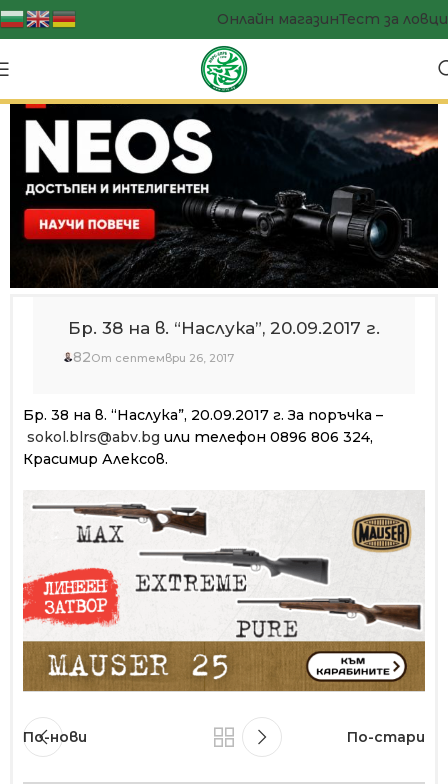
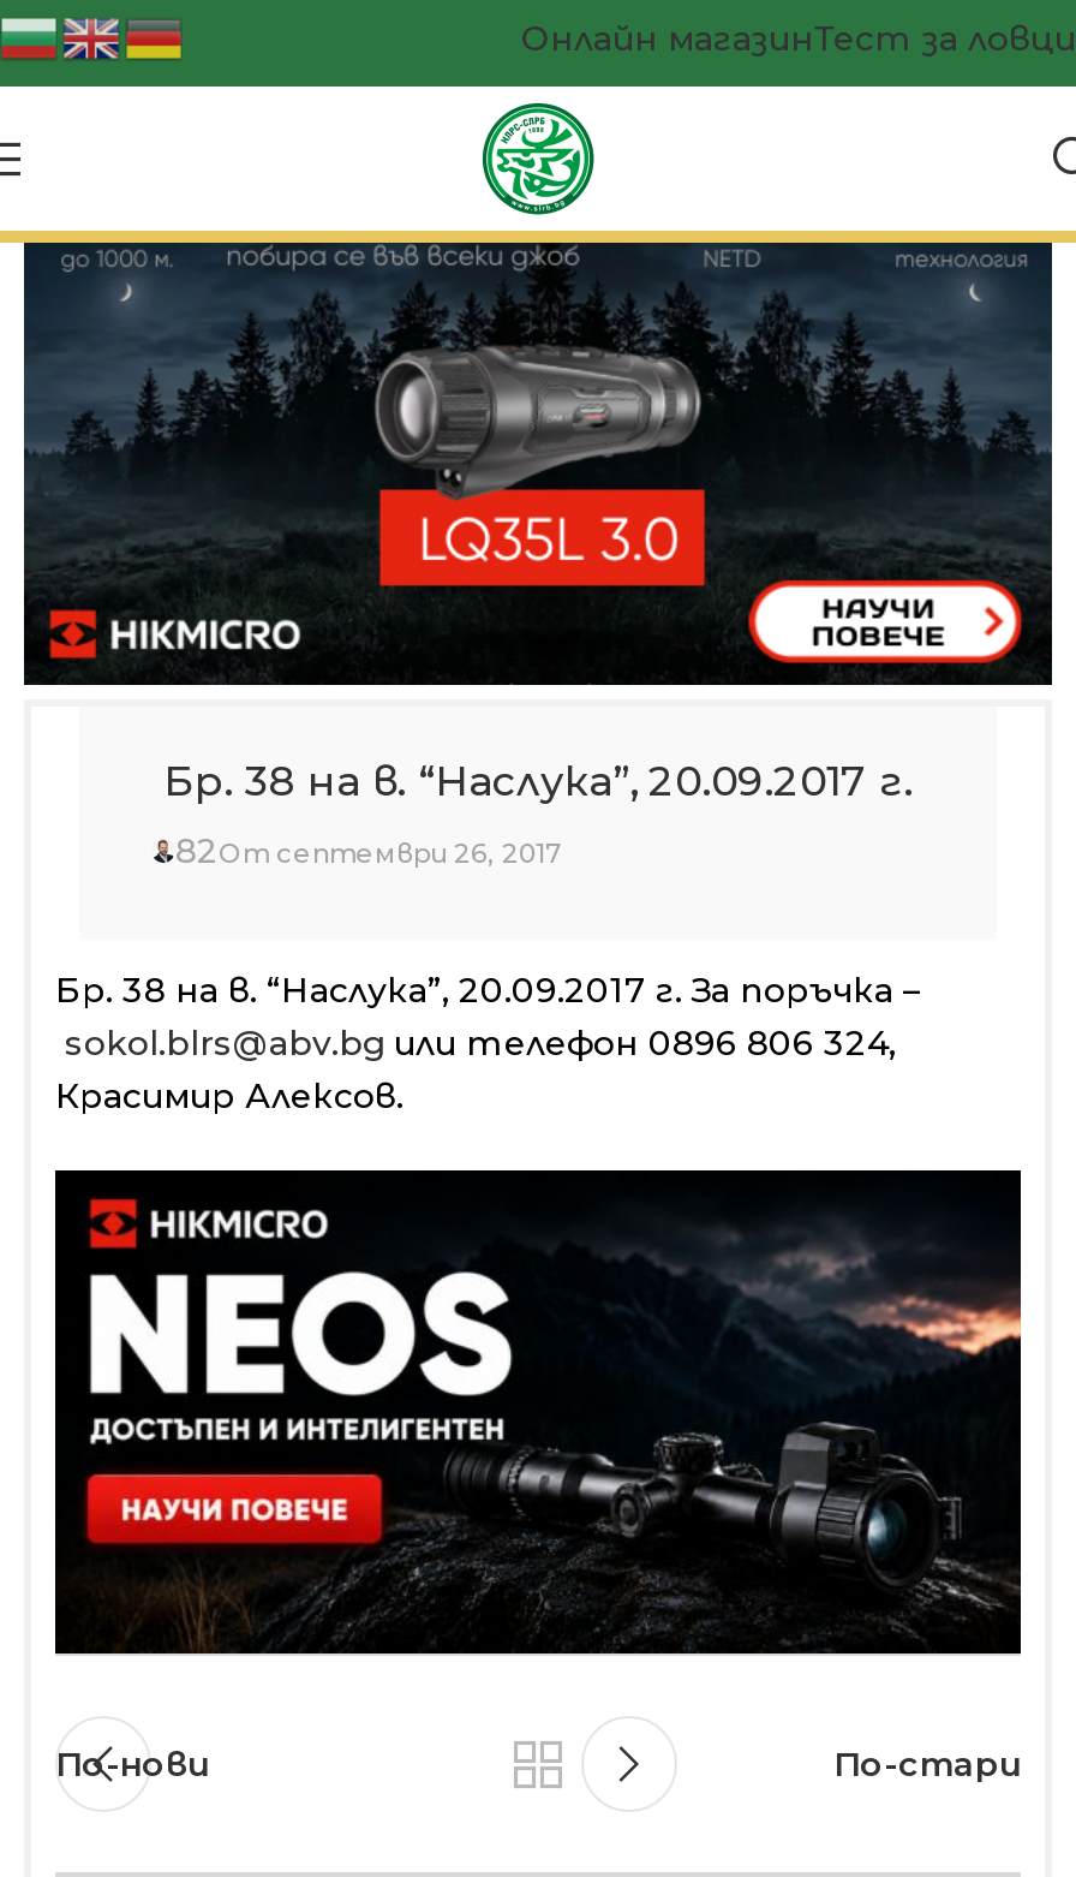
[10,103,439,284] [image] -> [24,240,1054,668] [image]
[22,490,426,692] [image] -> [53,1168,1023,1656] [image]

